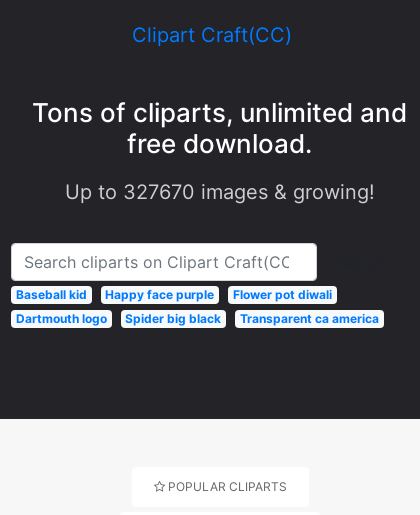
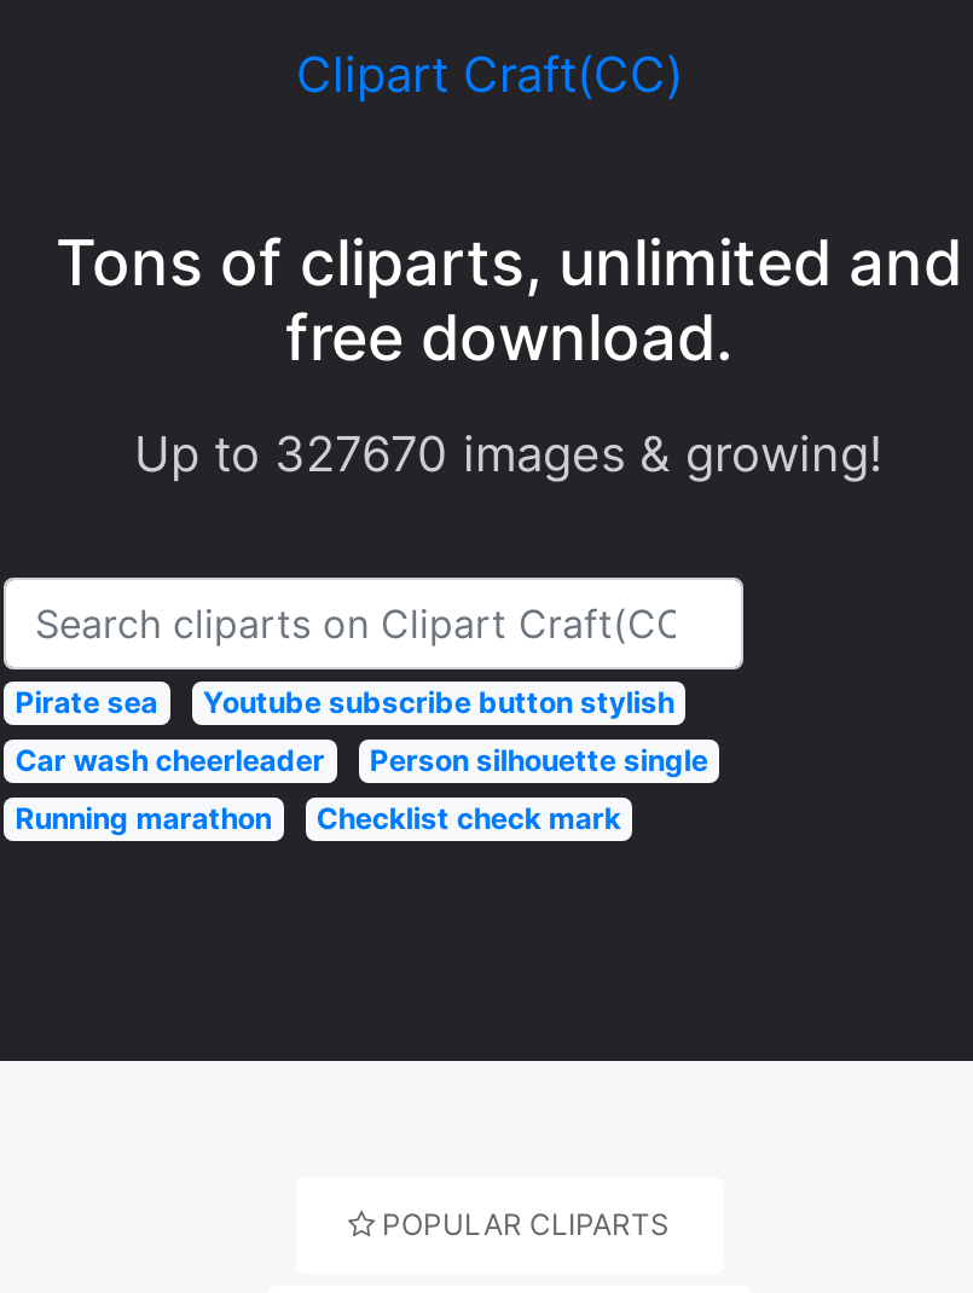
[16,287,379,326] Baseball kid | Happy face purple | Flower pot diwali | Dartmouth logo | Spider big black | Transparent ca america -> [15,684,708,836] Pirate sea | Youtube subscribe button stylish | Car wash cheerleader | Person silhouette single | Running marathon | Checklist check mark

